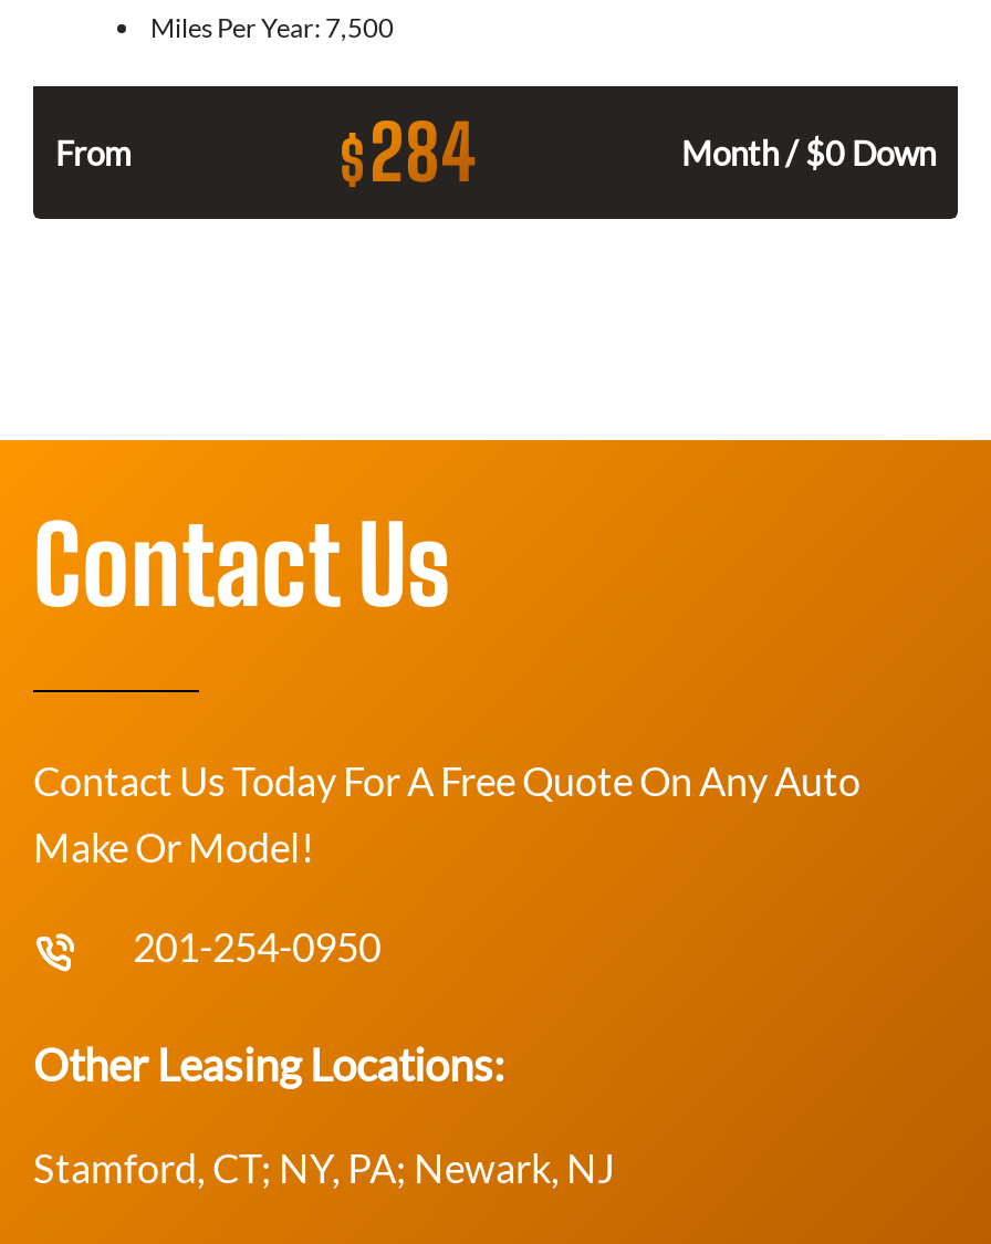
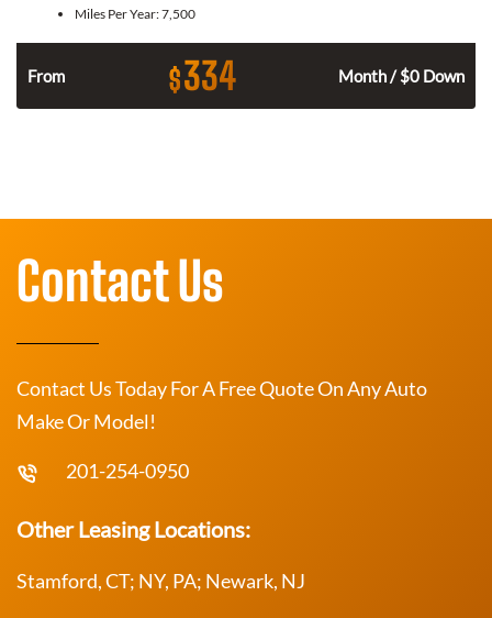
[341,108,476,196] $ 284 -> [169,54,236,98] $ 334

